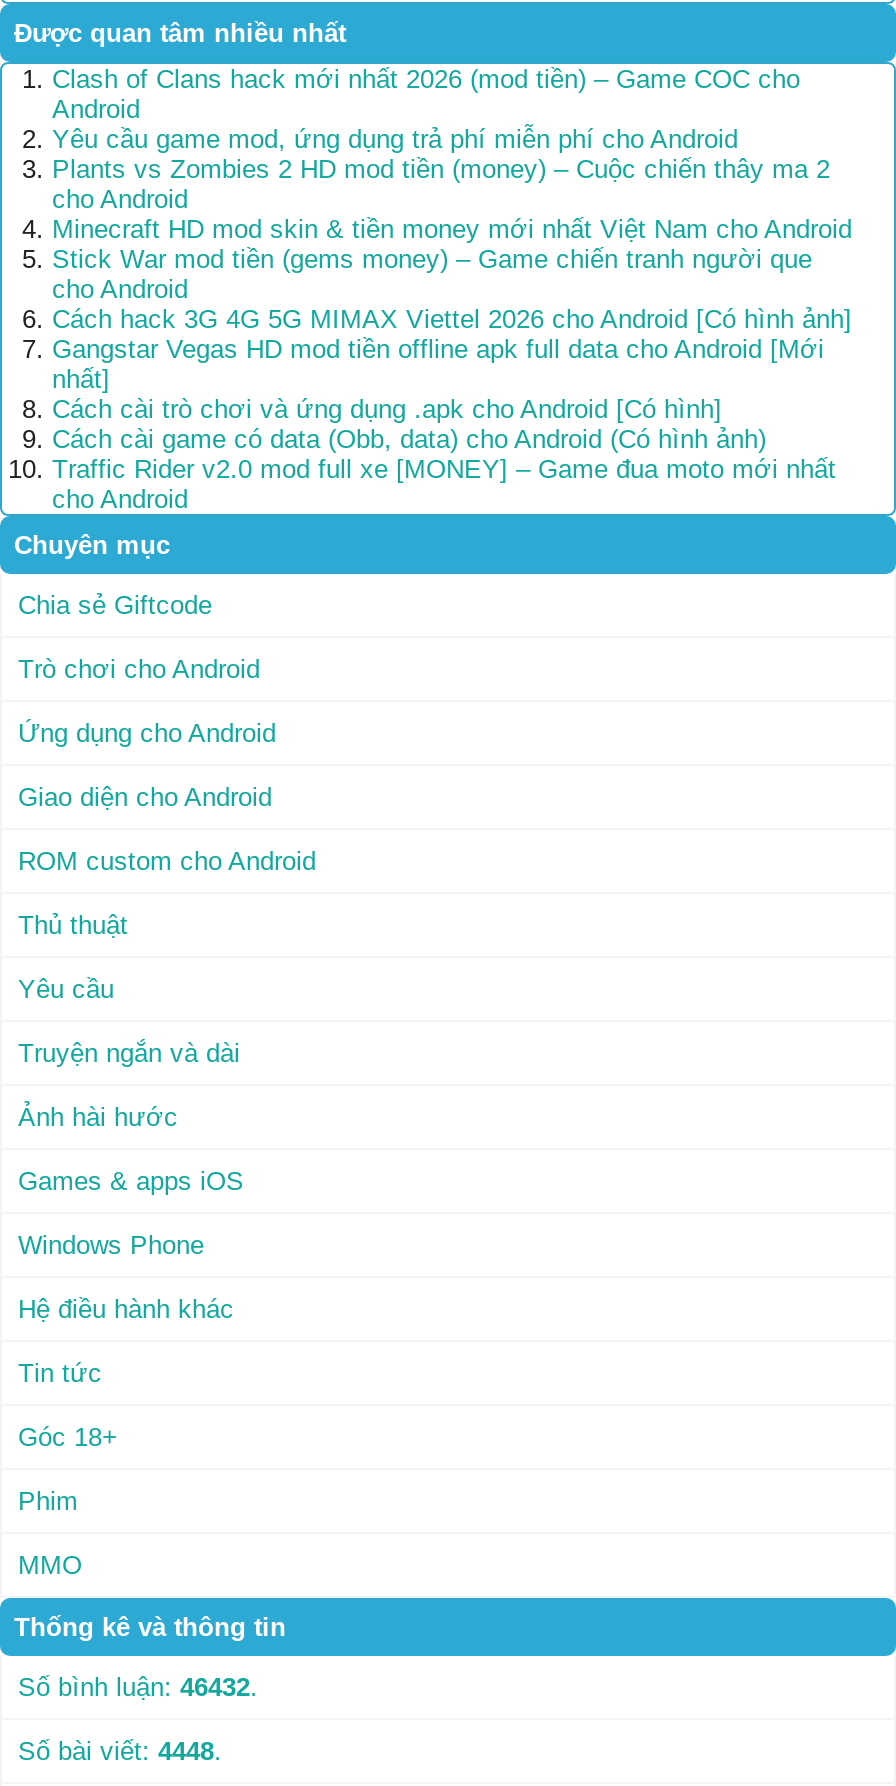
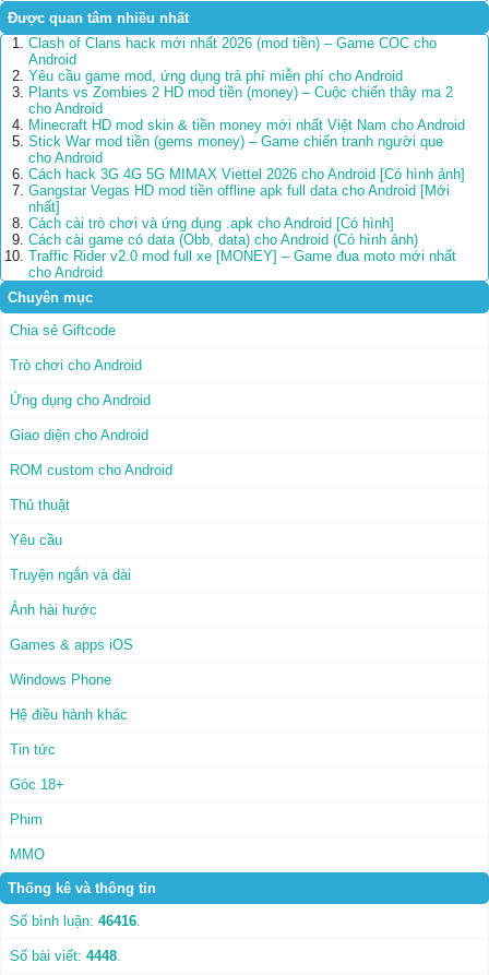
[18,1672,258,1702] Số bình luận: 46432. -> [10,913,141,929] Số bình luận: 46416.

